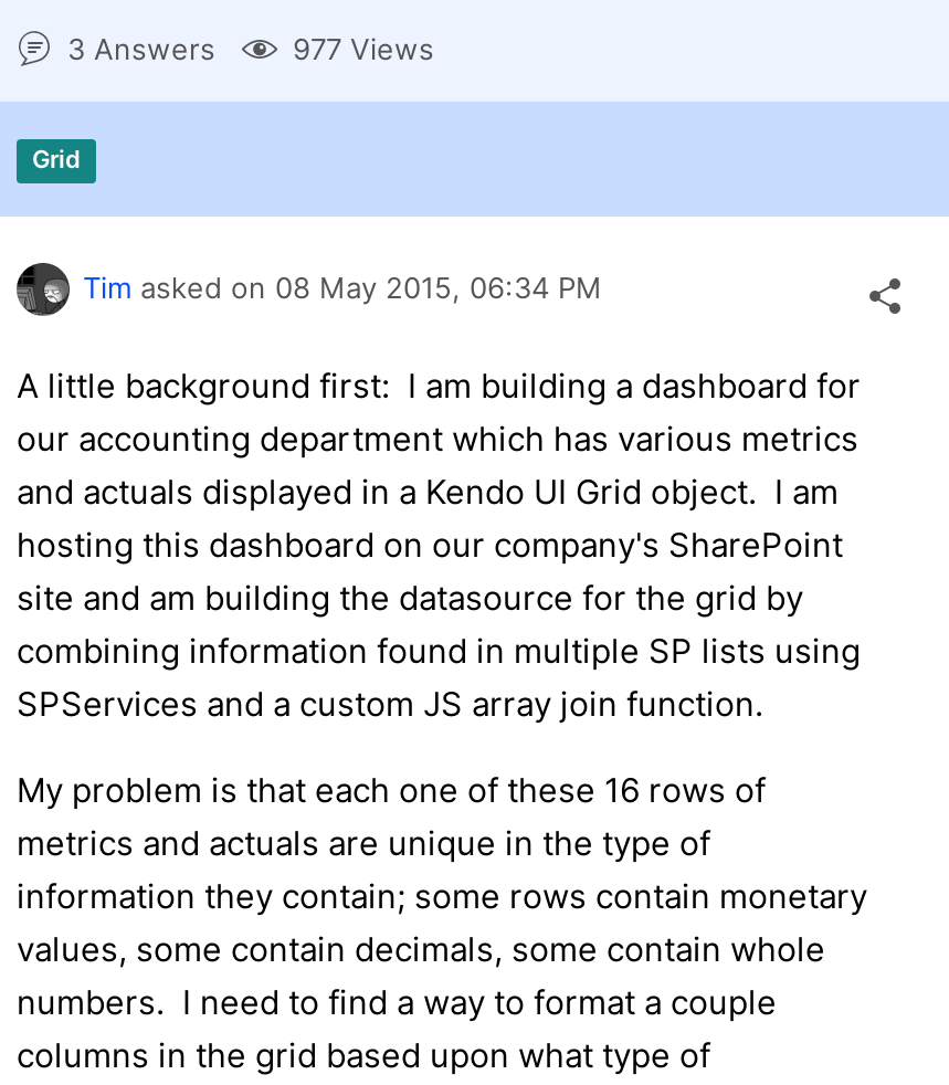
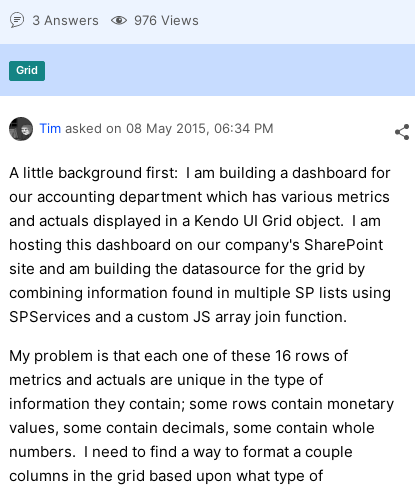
[293,32,434,67] 977 Views -> [134,12,199,28] 976 Views

